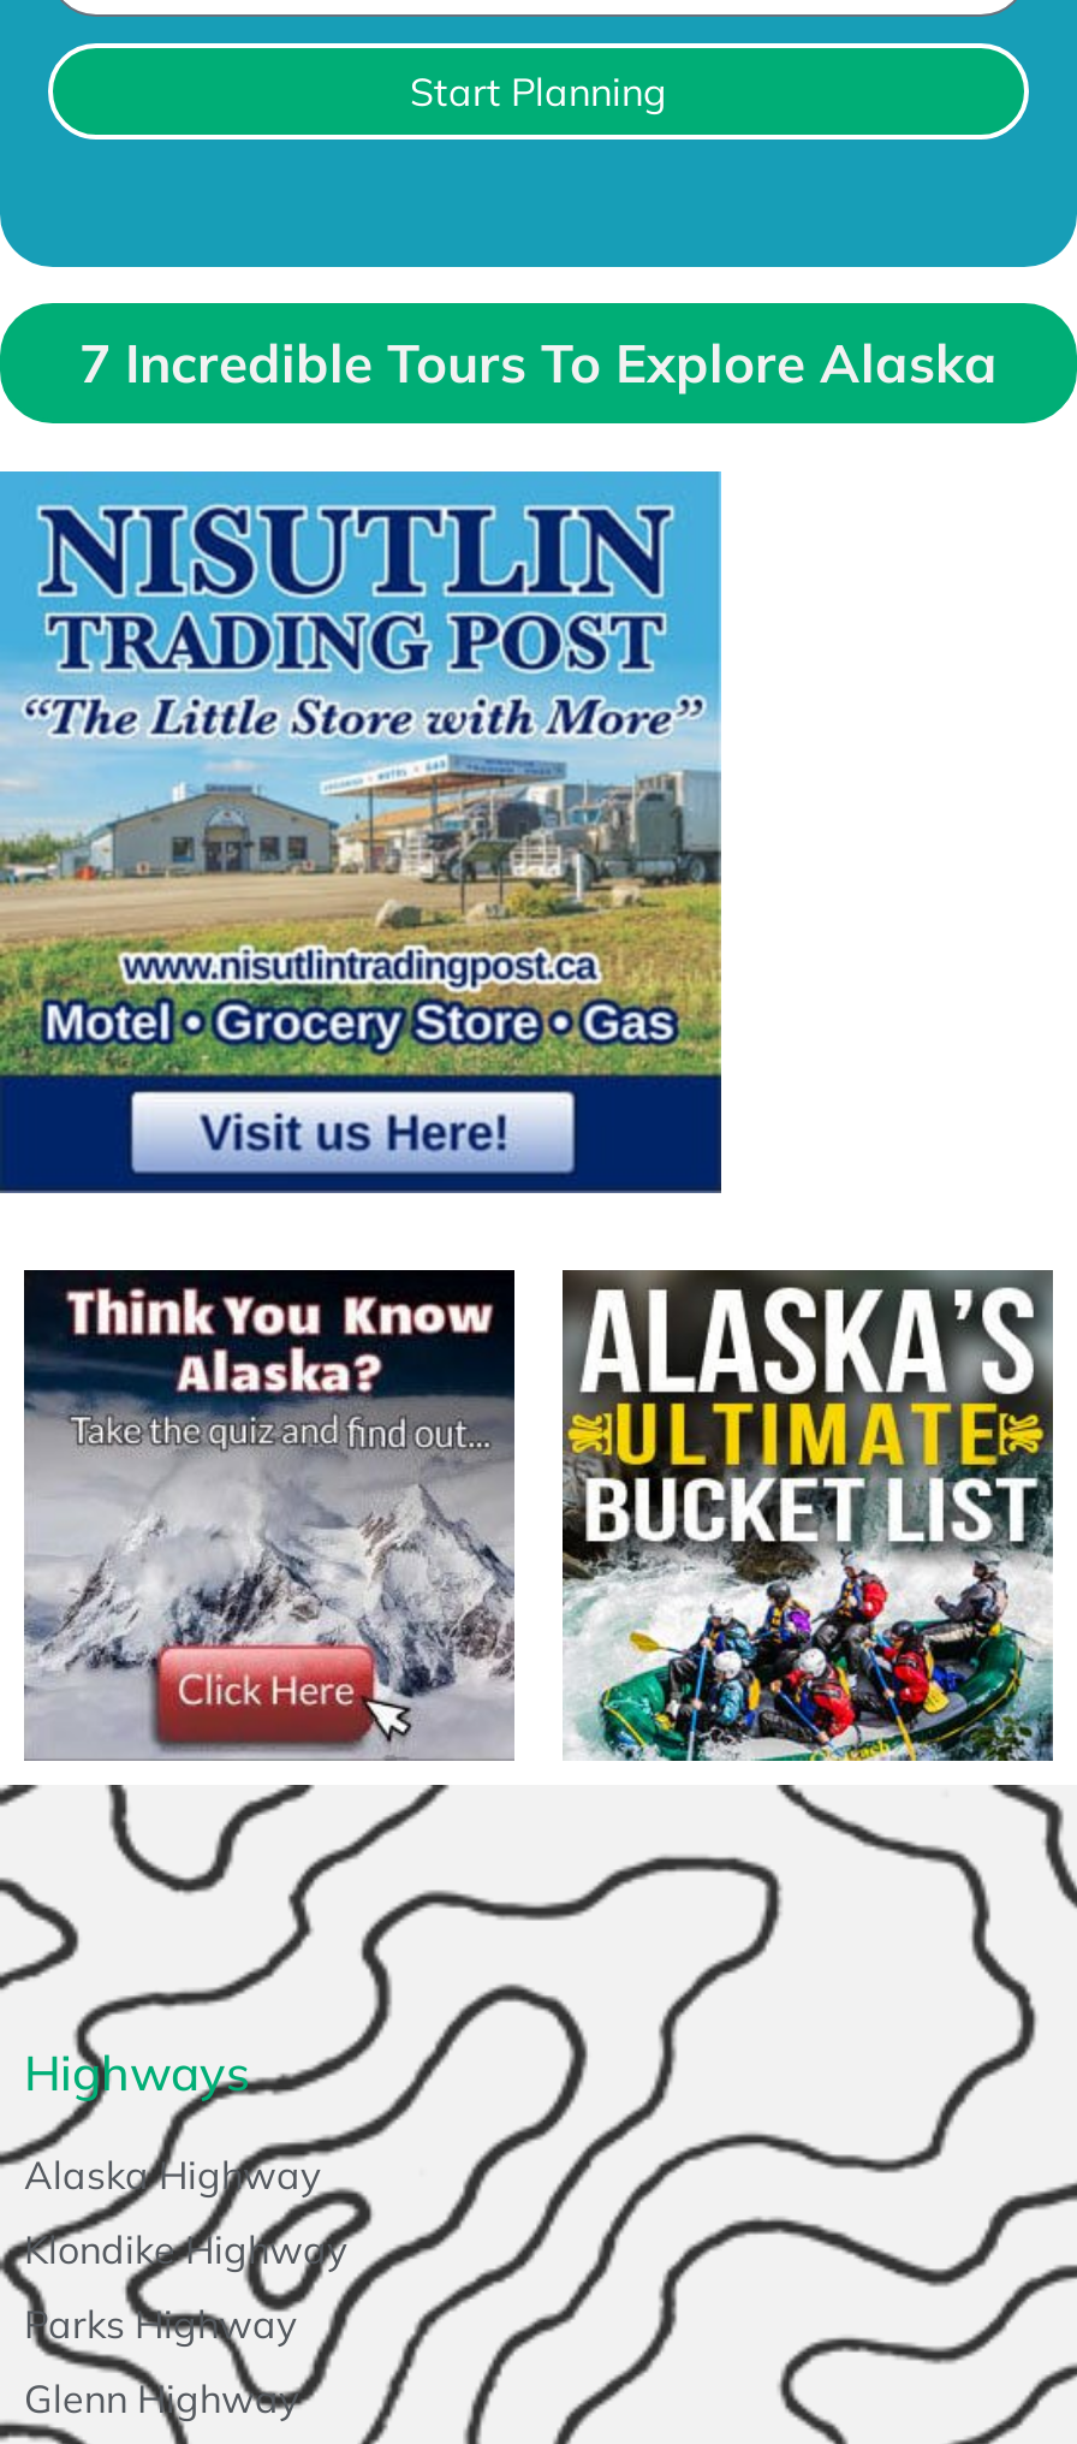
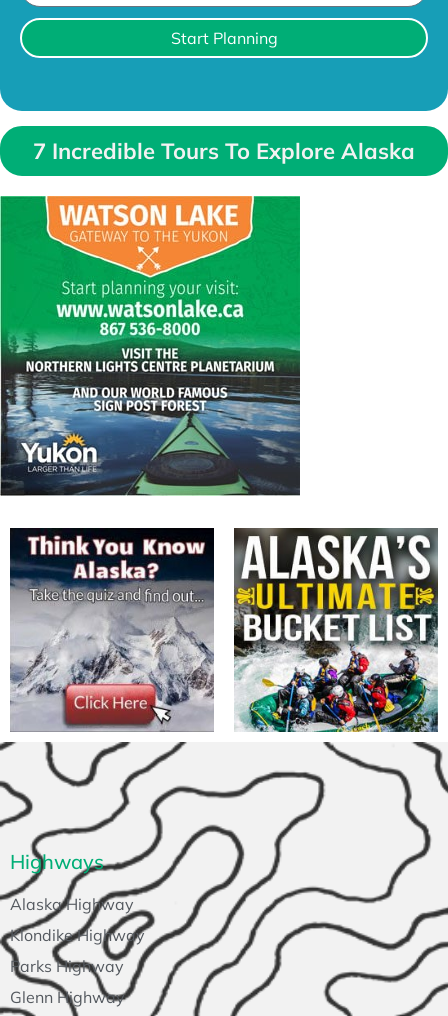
[7,469,724,1196] [image] -> [3,195,301,496] [image]

